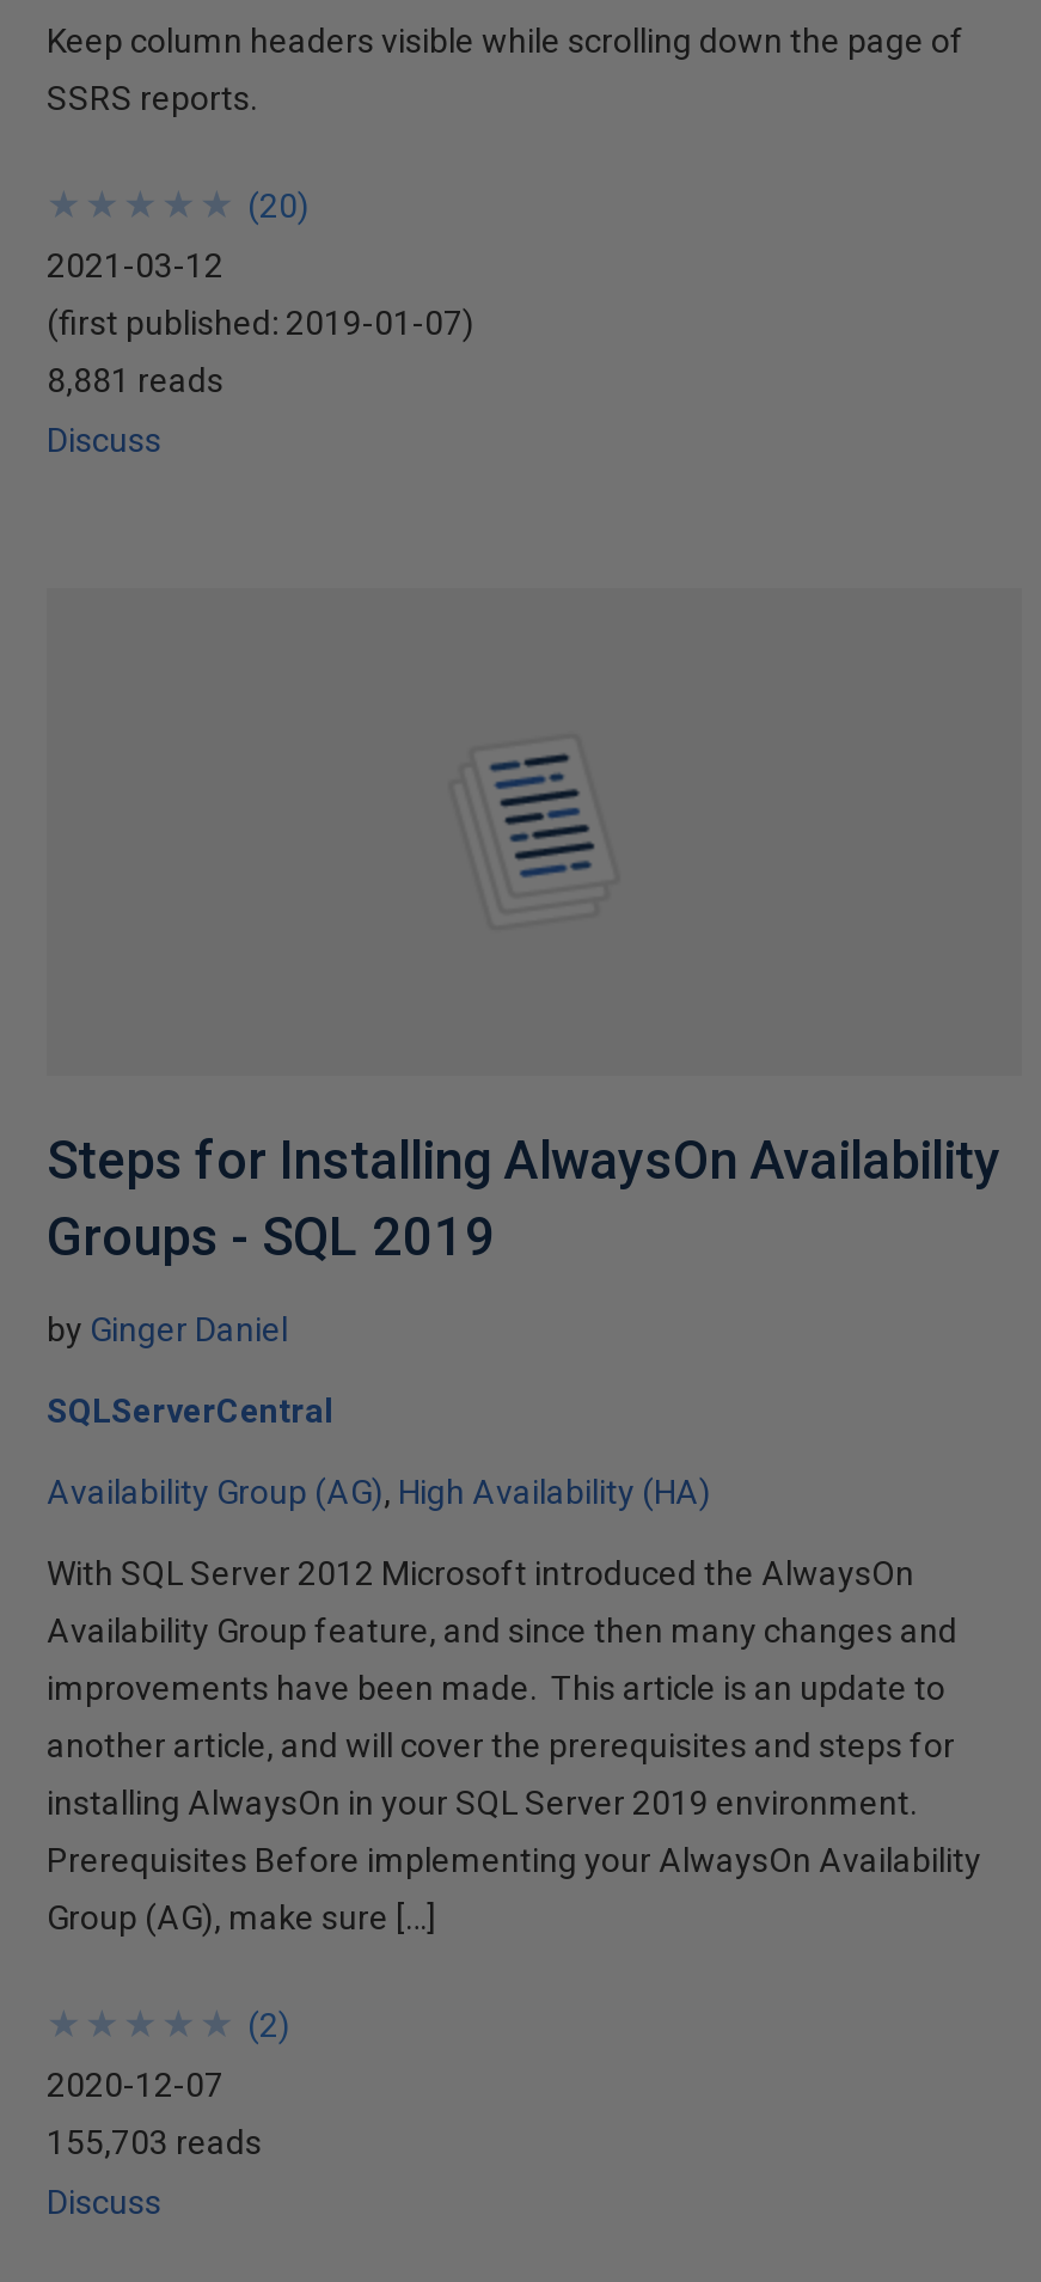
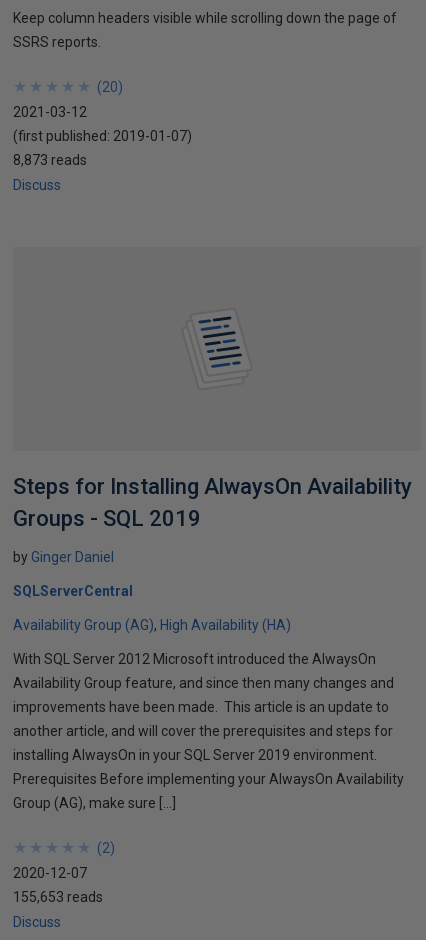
[47,361,223,399] 8,881 reads -> [13,152,87,168] 8,873 reads
[47,2123,262,2161] 155,703 reads -> [13,889,103,905] 155,653 reads

